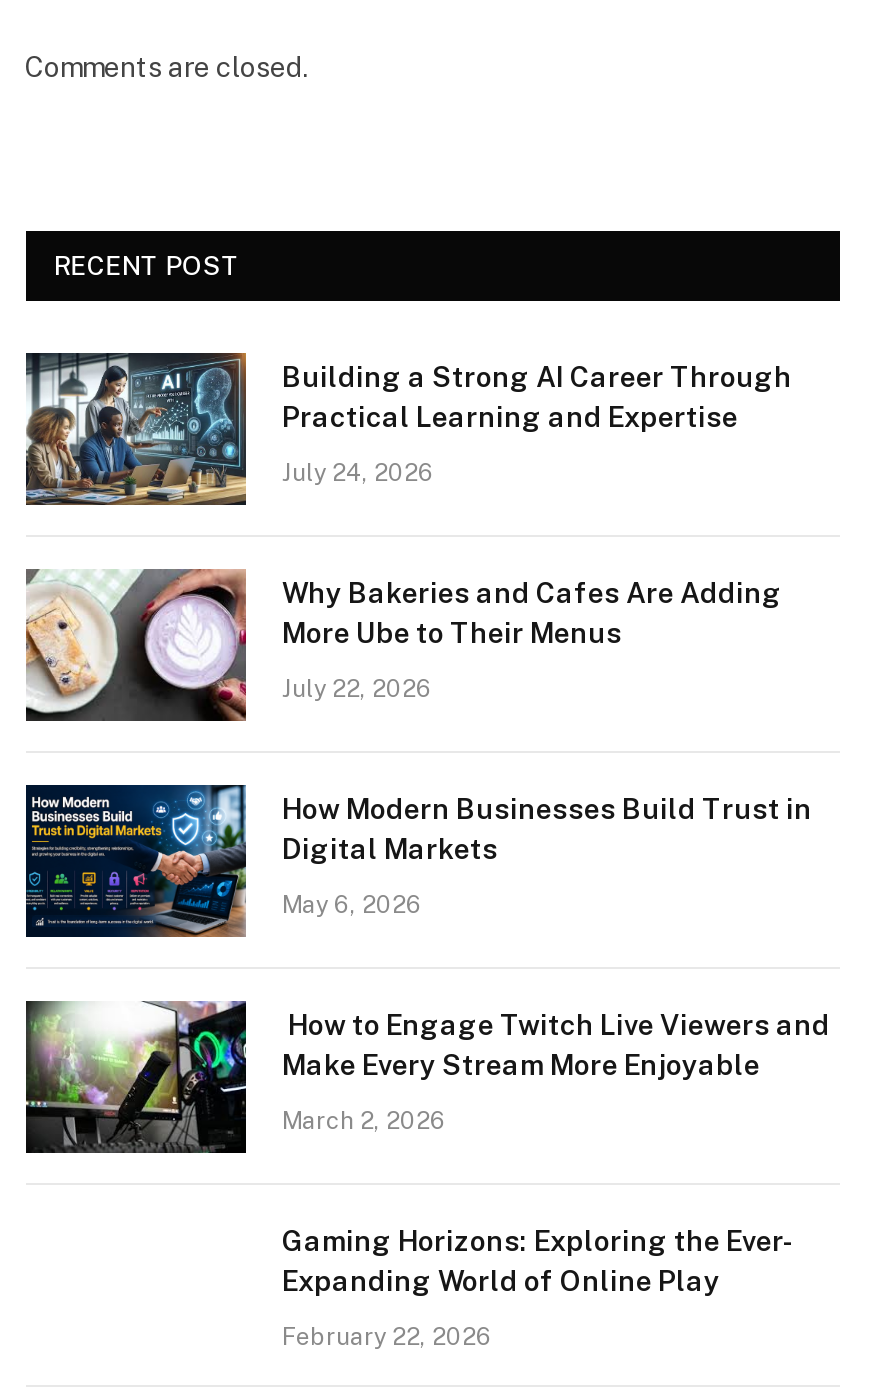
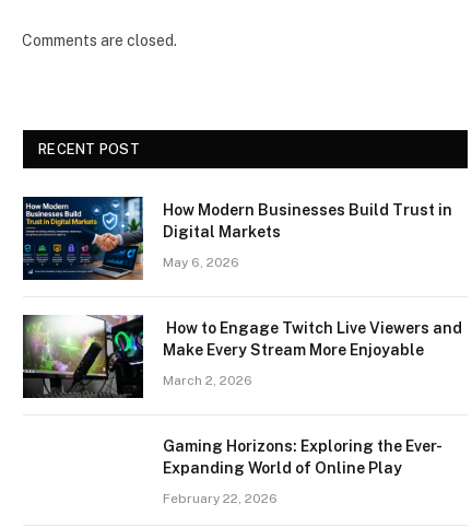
[24,351,792,507] [image] | Building a Strong AI Career Through | Practical Learning and Expertise | July 24, 2026 -> none
[24,567,782,723] [image] | Why Bakeries and Cafes Are Adding | More Ube to Their Menus | July 22, 2026 -> none

